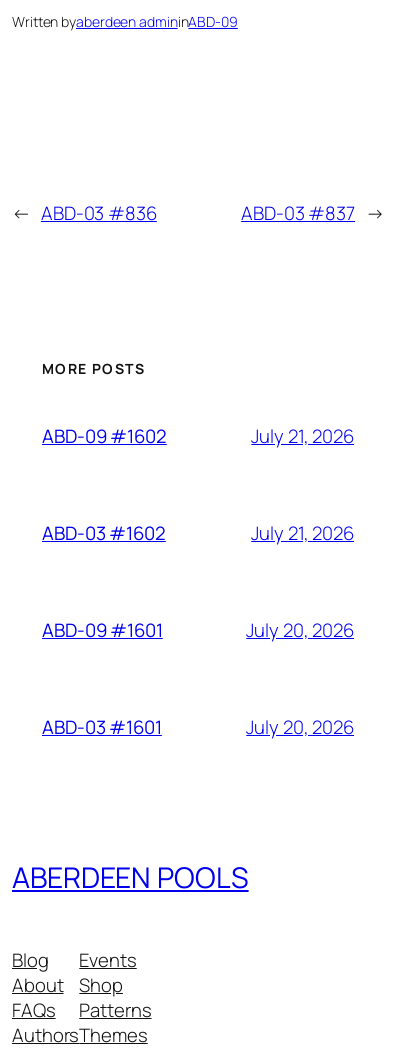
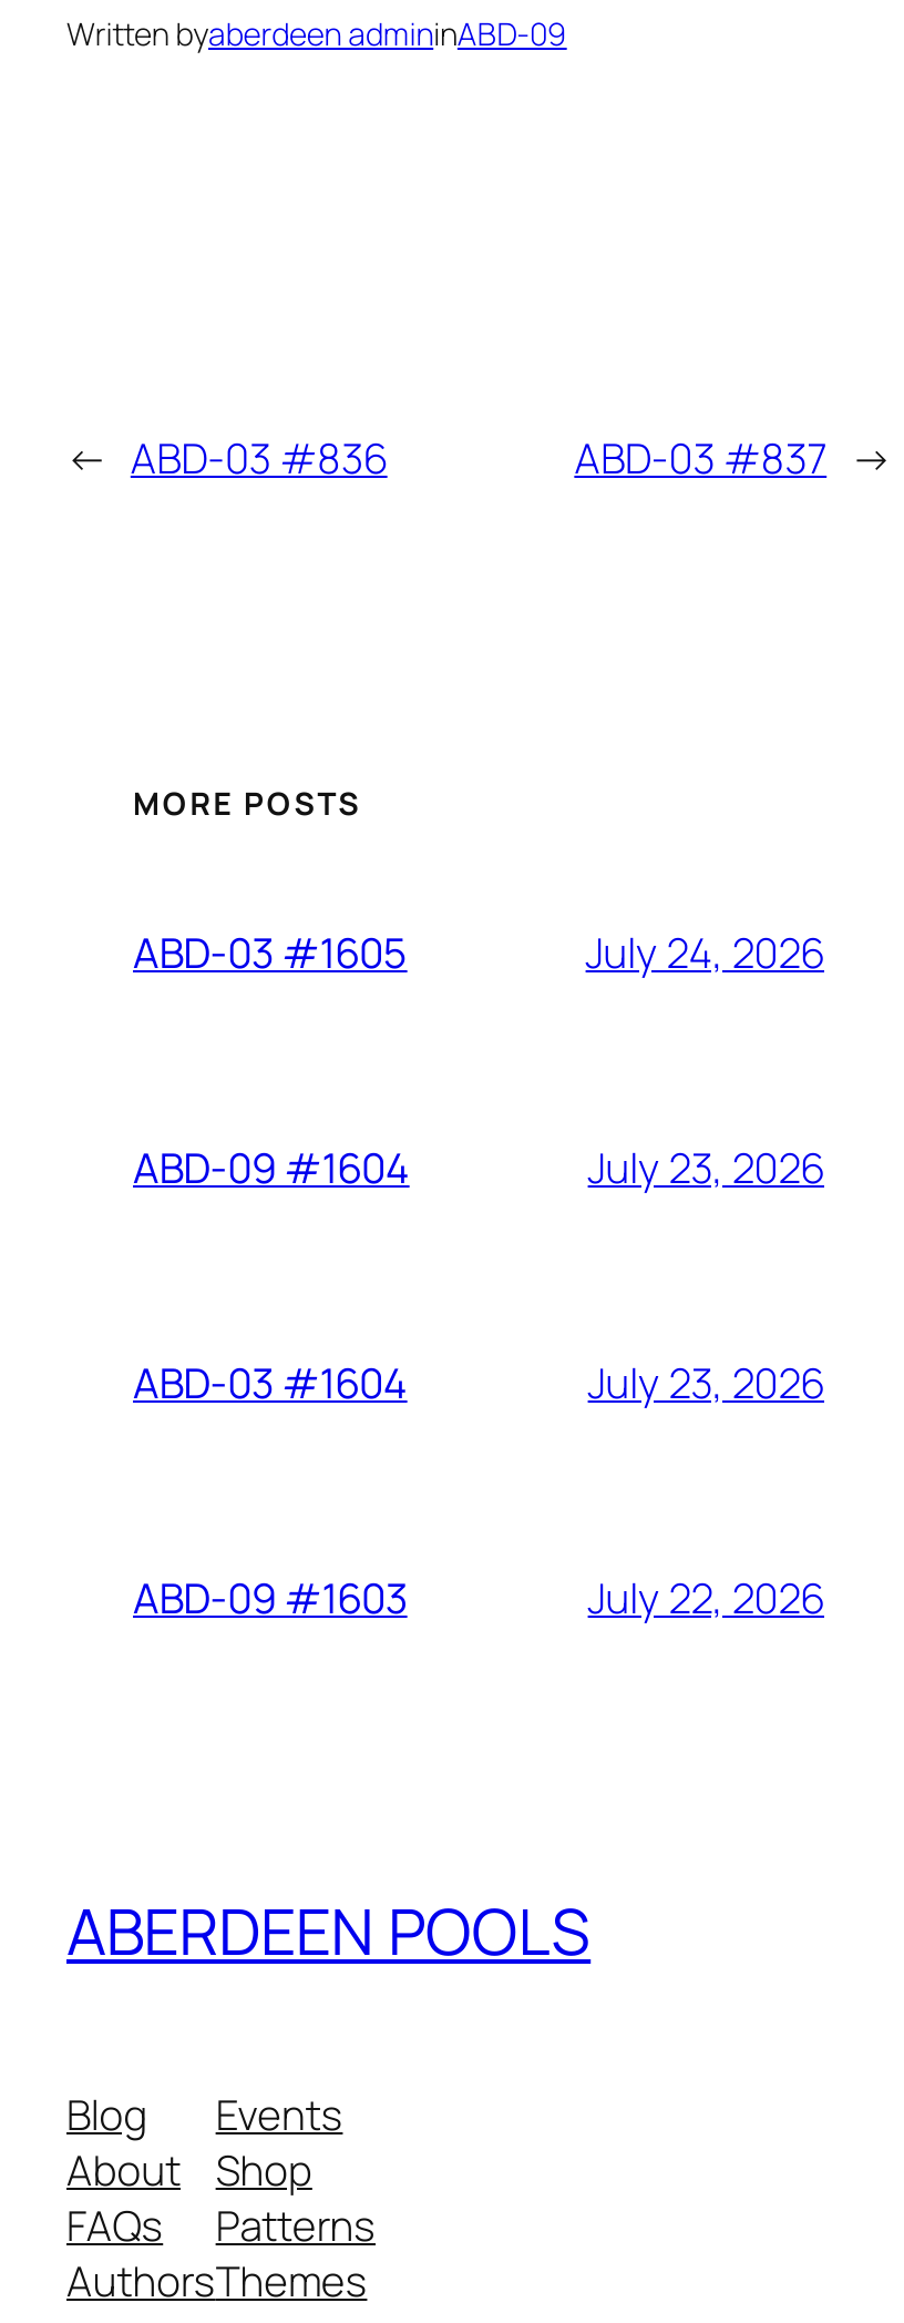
[42,423,354,449] ABD-09 #1602 | July 21, 2026 -> [133,923,824,982] ABD-03 #1605 | July 24, 2026
[42,520,354,546] ABD-03 #1602 | July 21, 2026 -> [133,1138,824,1197] ABD-09 #1604 | July 23, 2026
[42,617,354,643] ABD-09 #1601 | July 20, 2026 -> [133,1353,824,1412] ABD-03 #1604 | July 23, 2026
[42,714,354,740] ABD-03 #1601 | July 20, 2026 -> [133,1569,824,1627] ABD-09 #1603 | July 22, 2026

